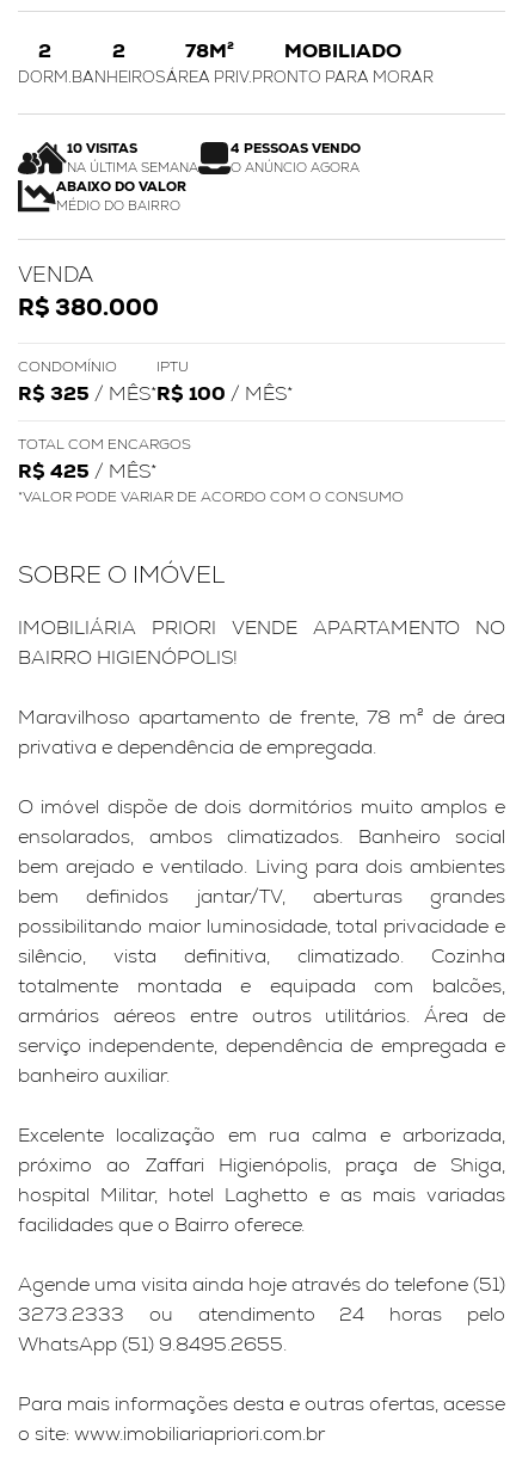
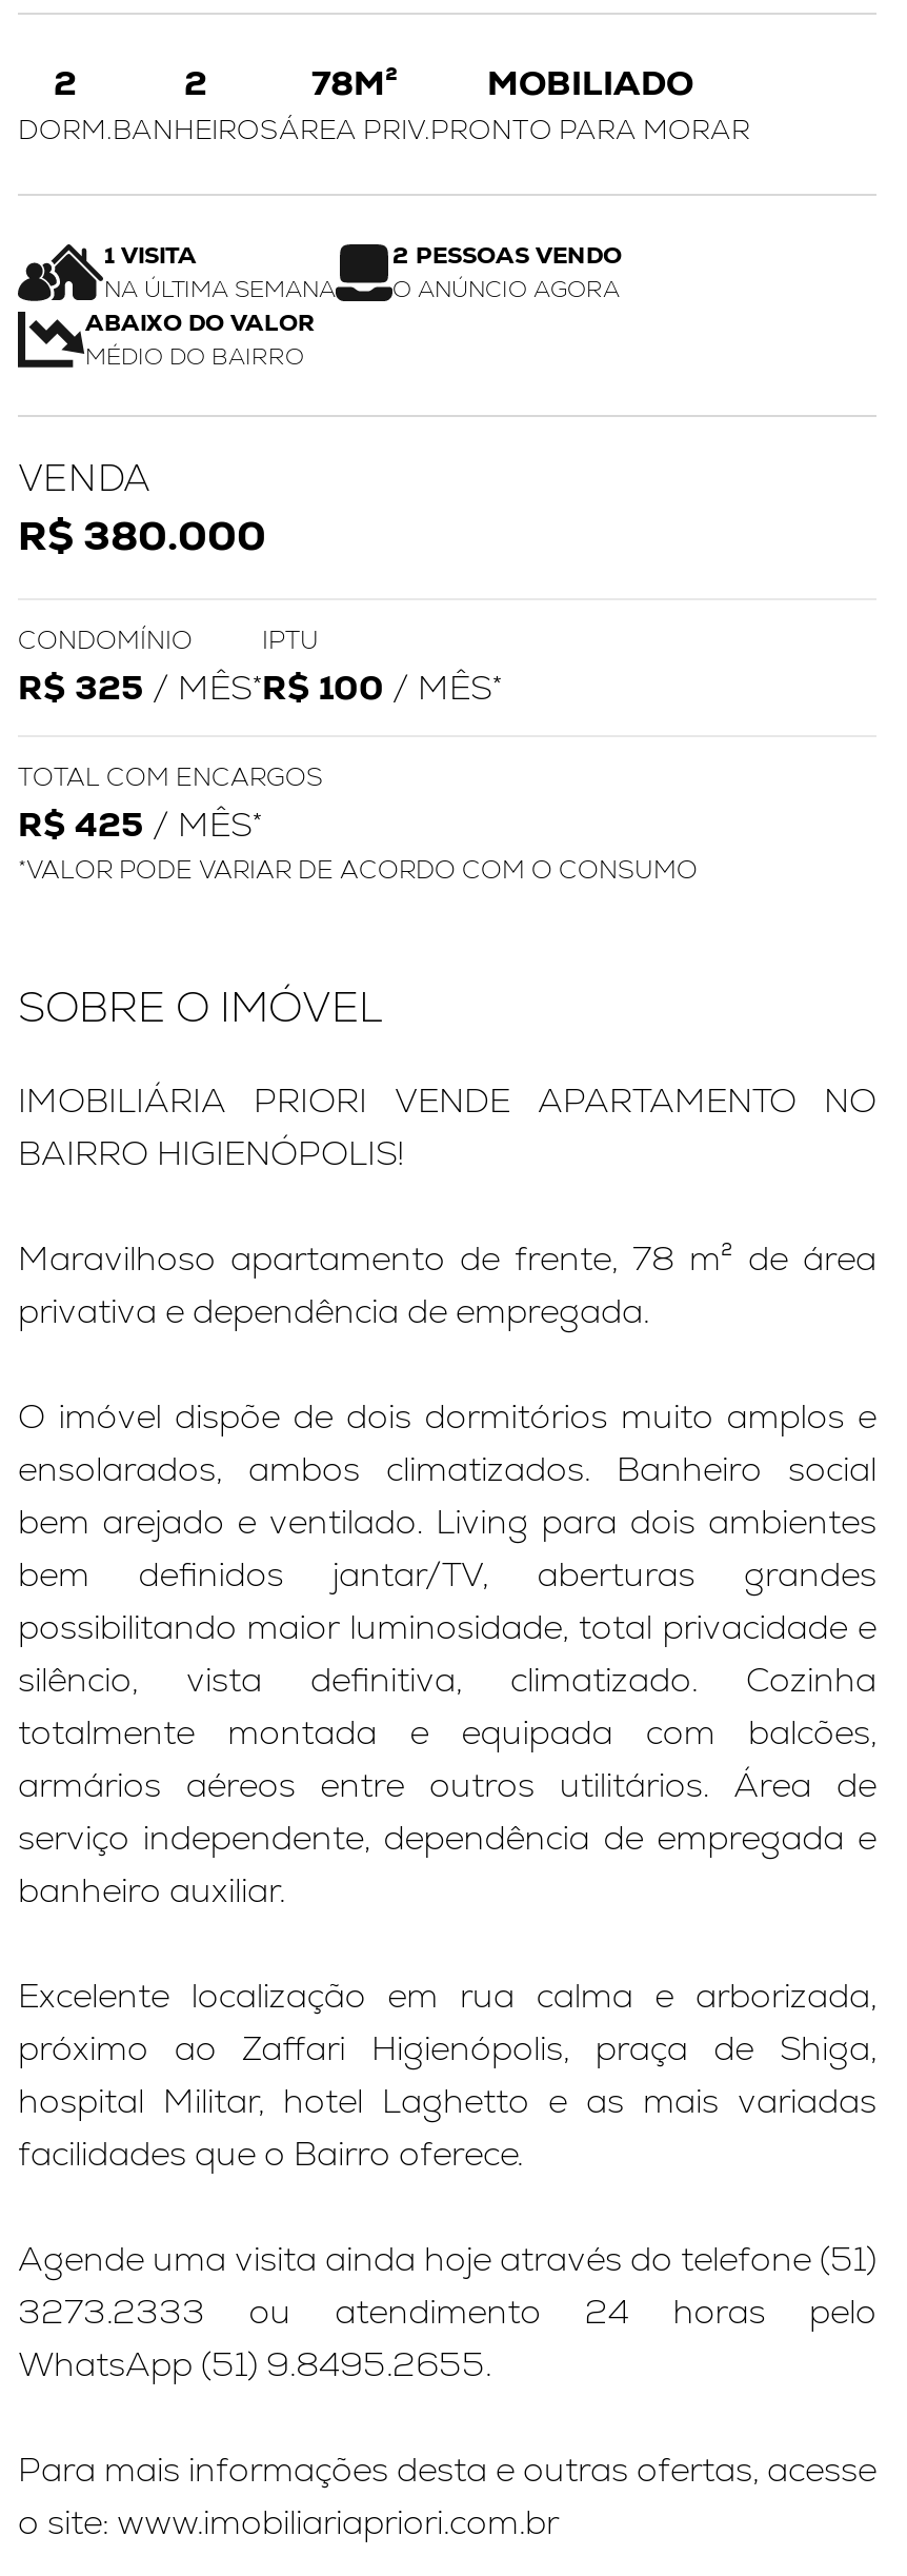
[67,140,137,156] 10 VISITAS -> [104,240,197,270] 1 VISITA
[231,140,361,156] 4 PESSOAS VENDO -> [392,240,622,270] 2 PESSOAS VENDO

